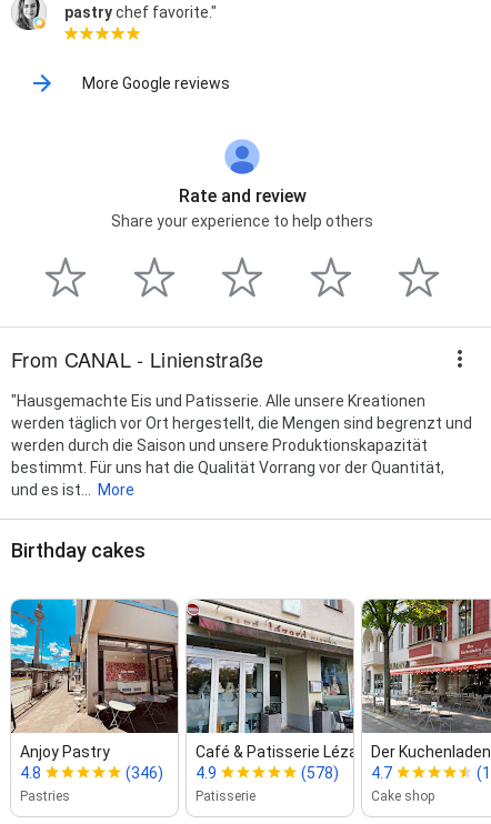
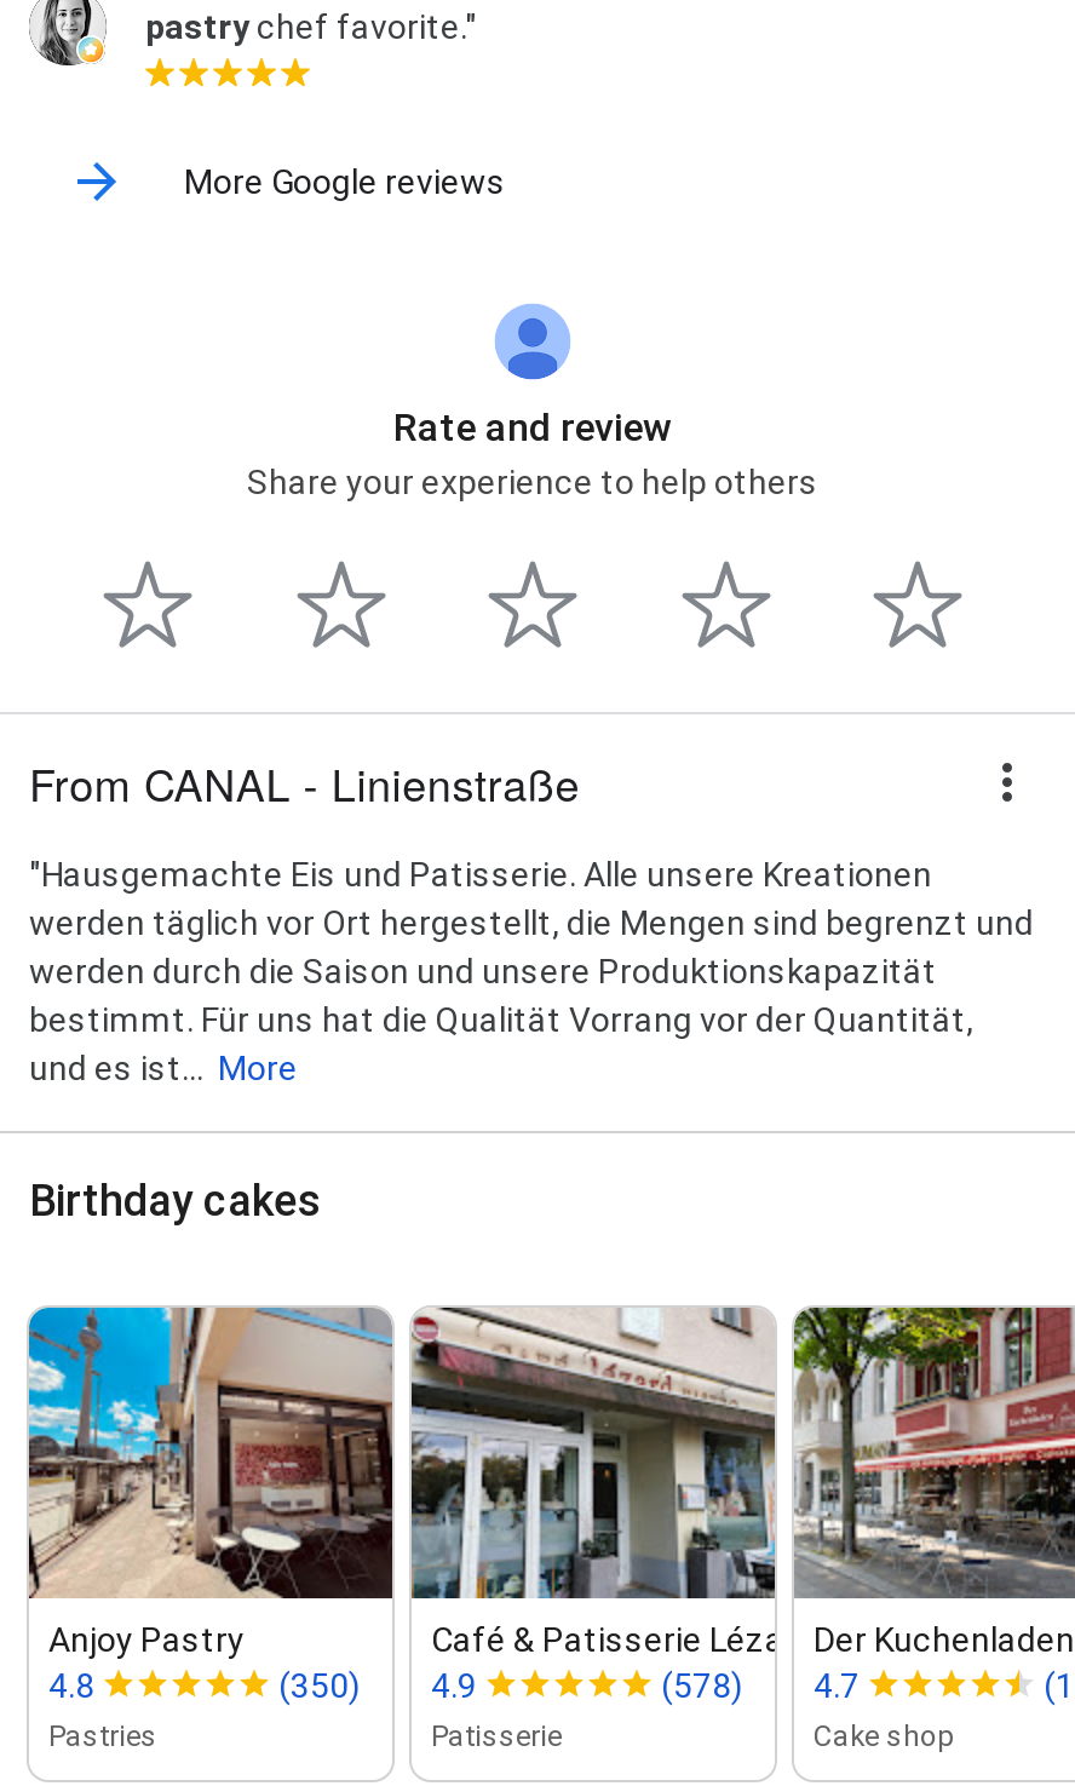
[126,764,217,781] (346) 4.9 -> [278,1665,477,1704] (350) 4.9

